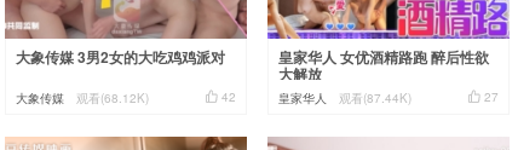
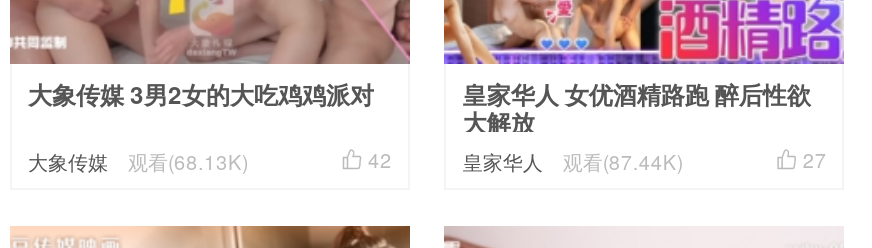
[16,90,149,107] 大象传媒 观看(68.12K) -> [28,149,248,177] 大象传媒 观看(68.13K)

